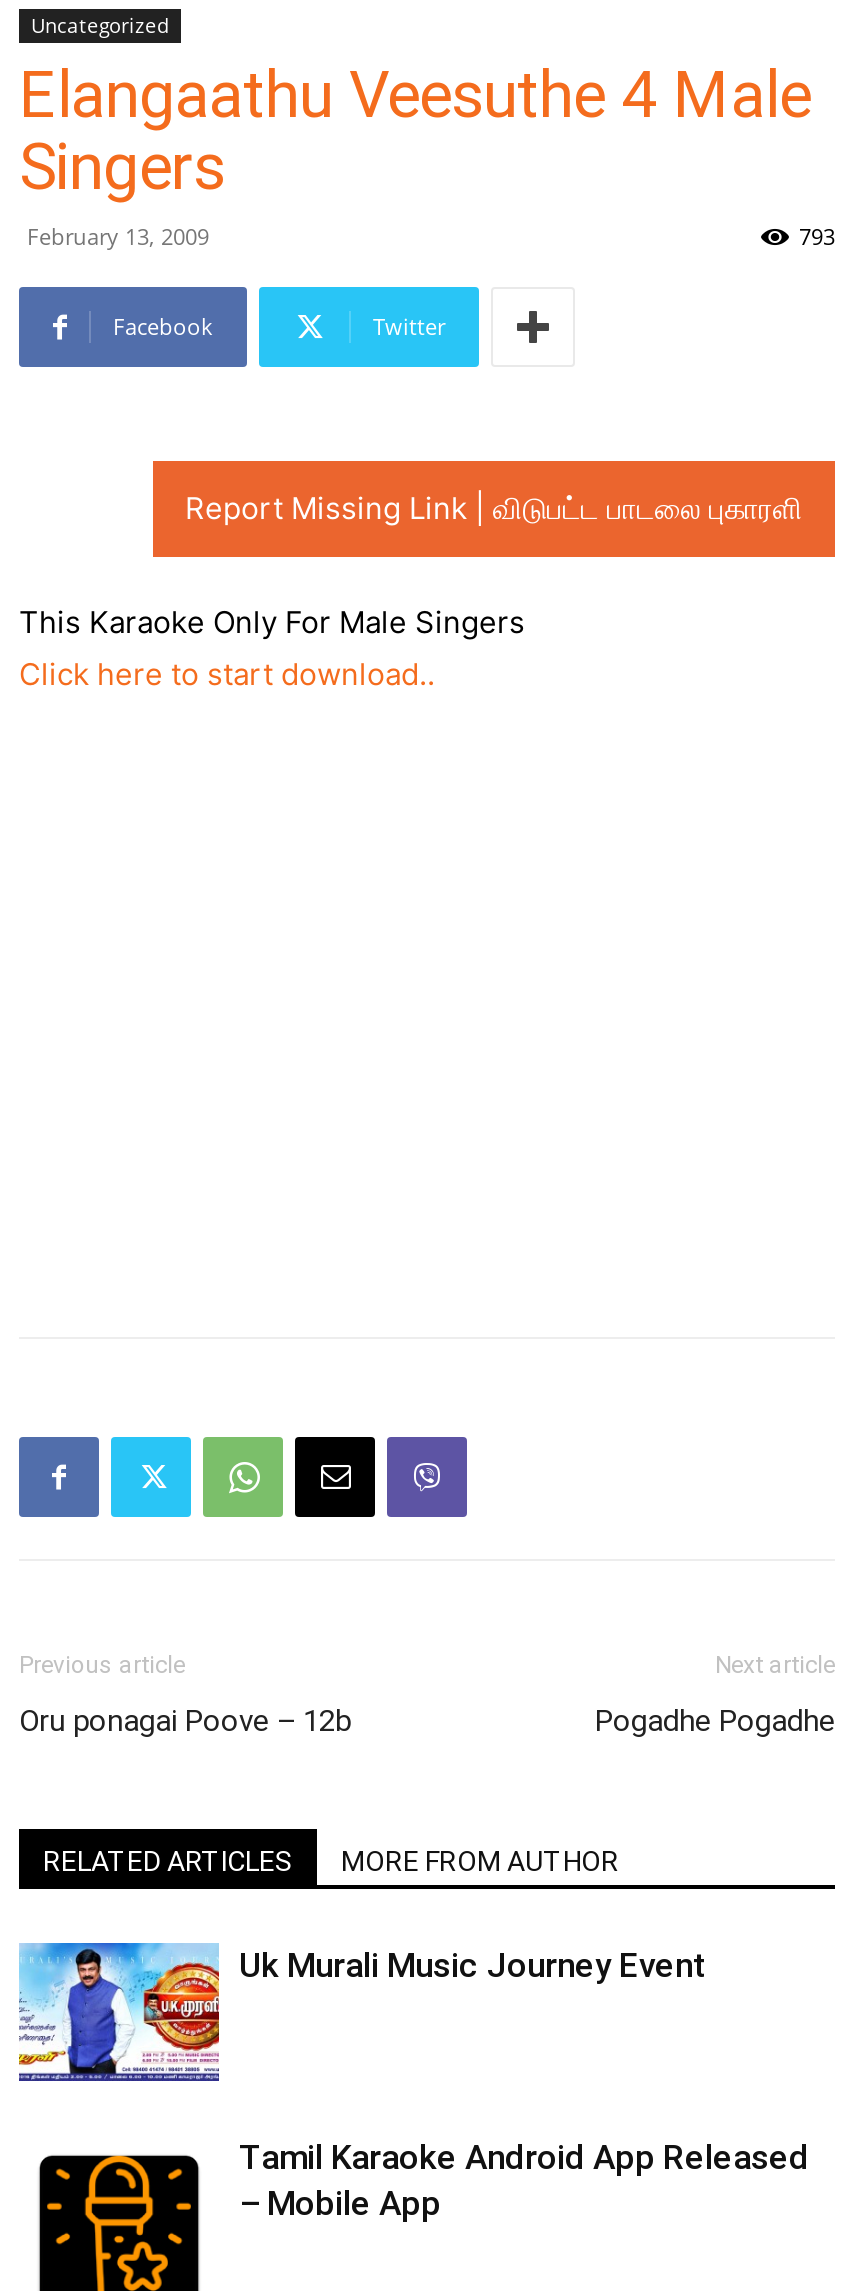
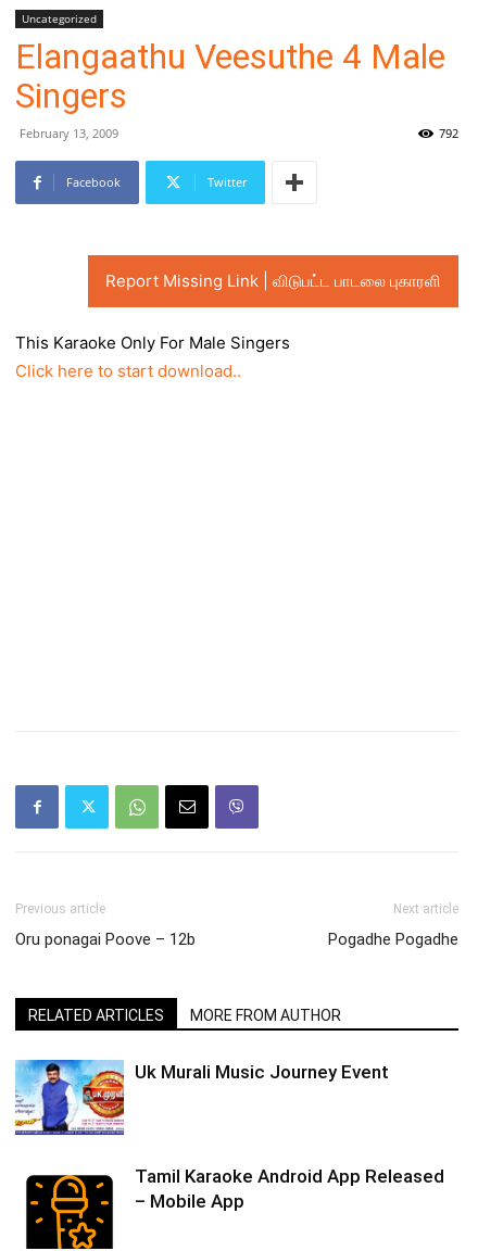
[799,221,835,251] 793 -> [439,125,458,141] 792

